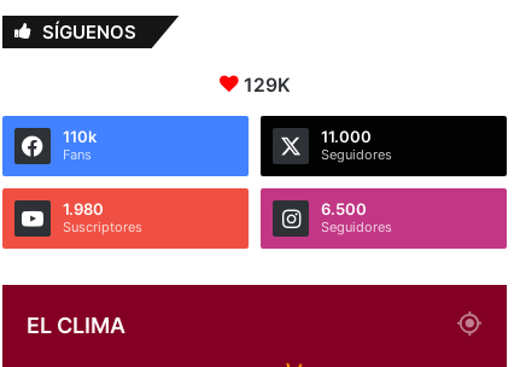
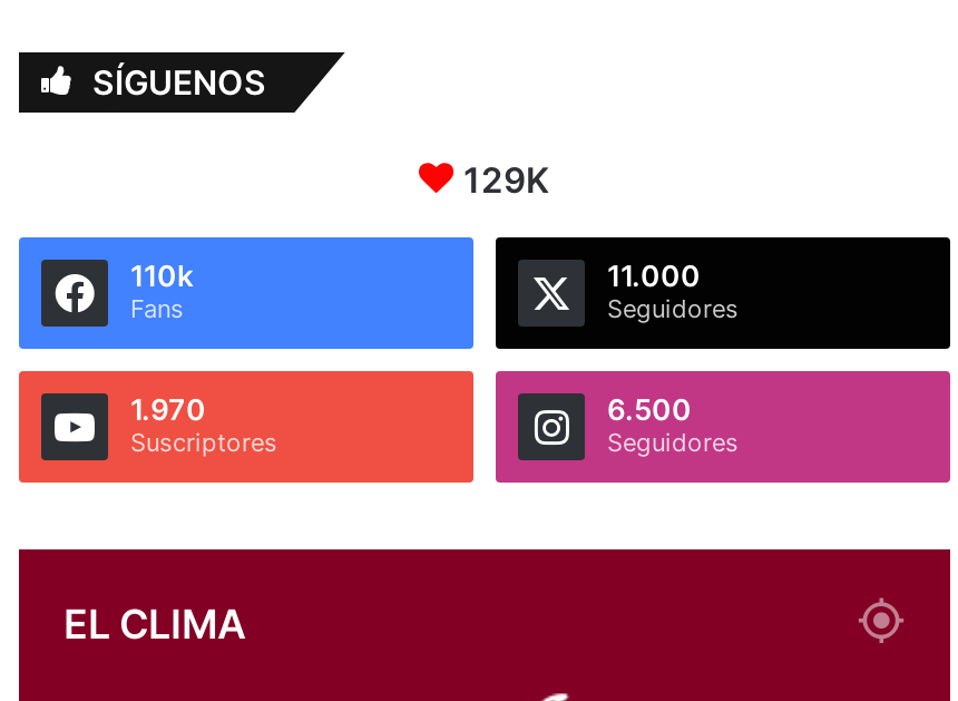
[63,199,104,219] 1.980 -> [130,392,206,427] 1.970

